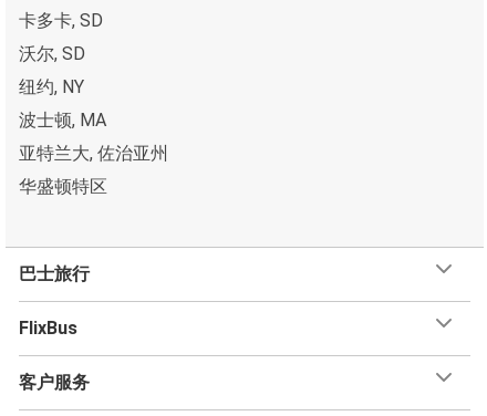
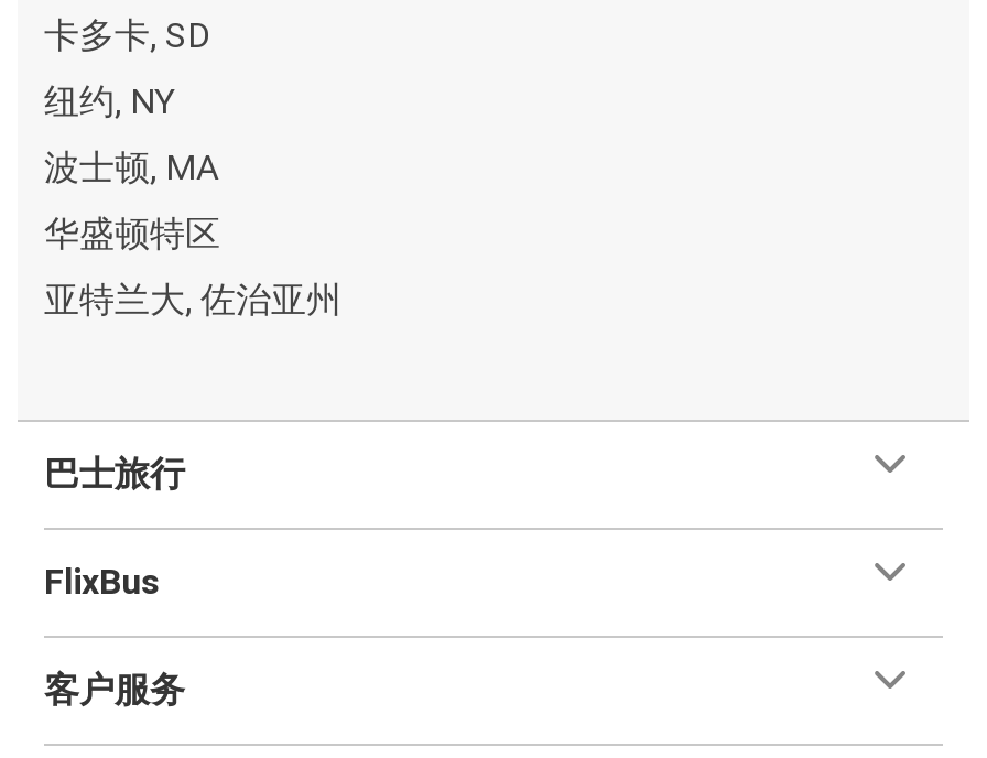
[19,43,85,64] 沃尔, SD -> none
moved [19,176,107,197] -> [44,213,220,255]: 华盛顿特区

